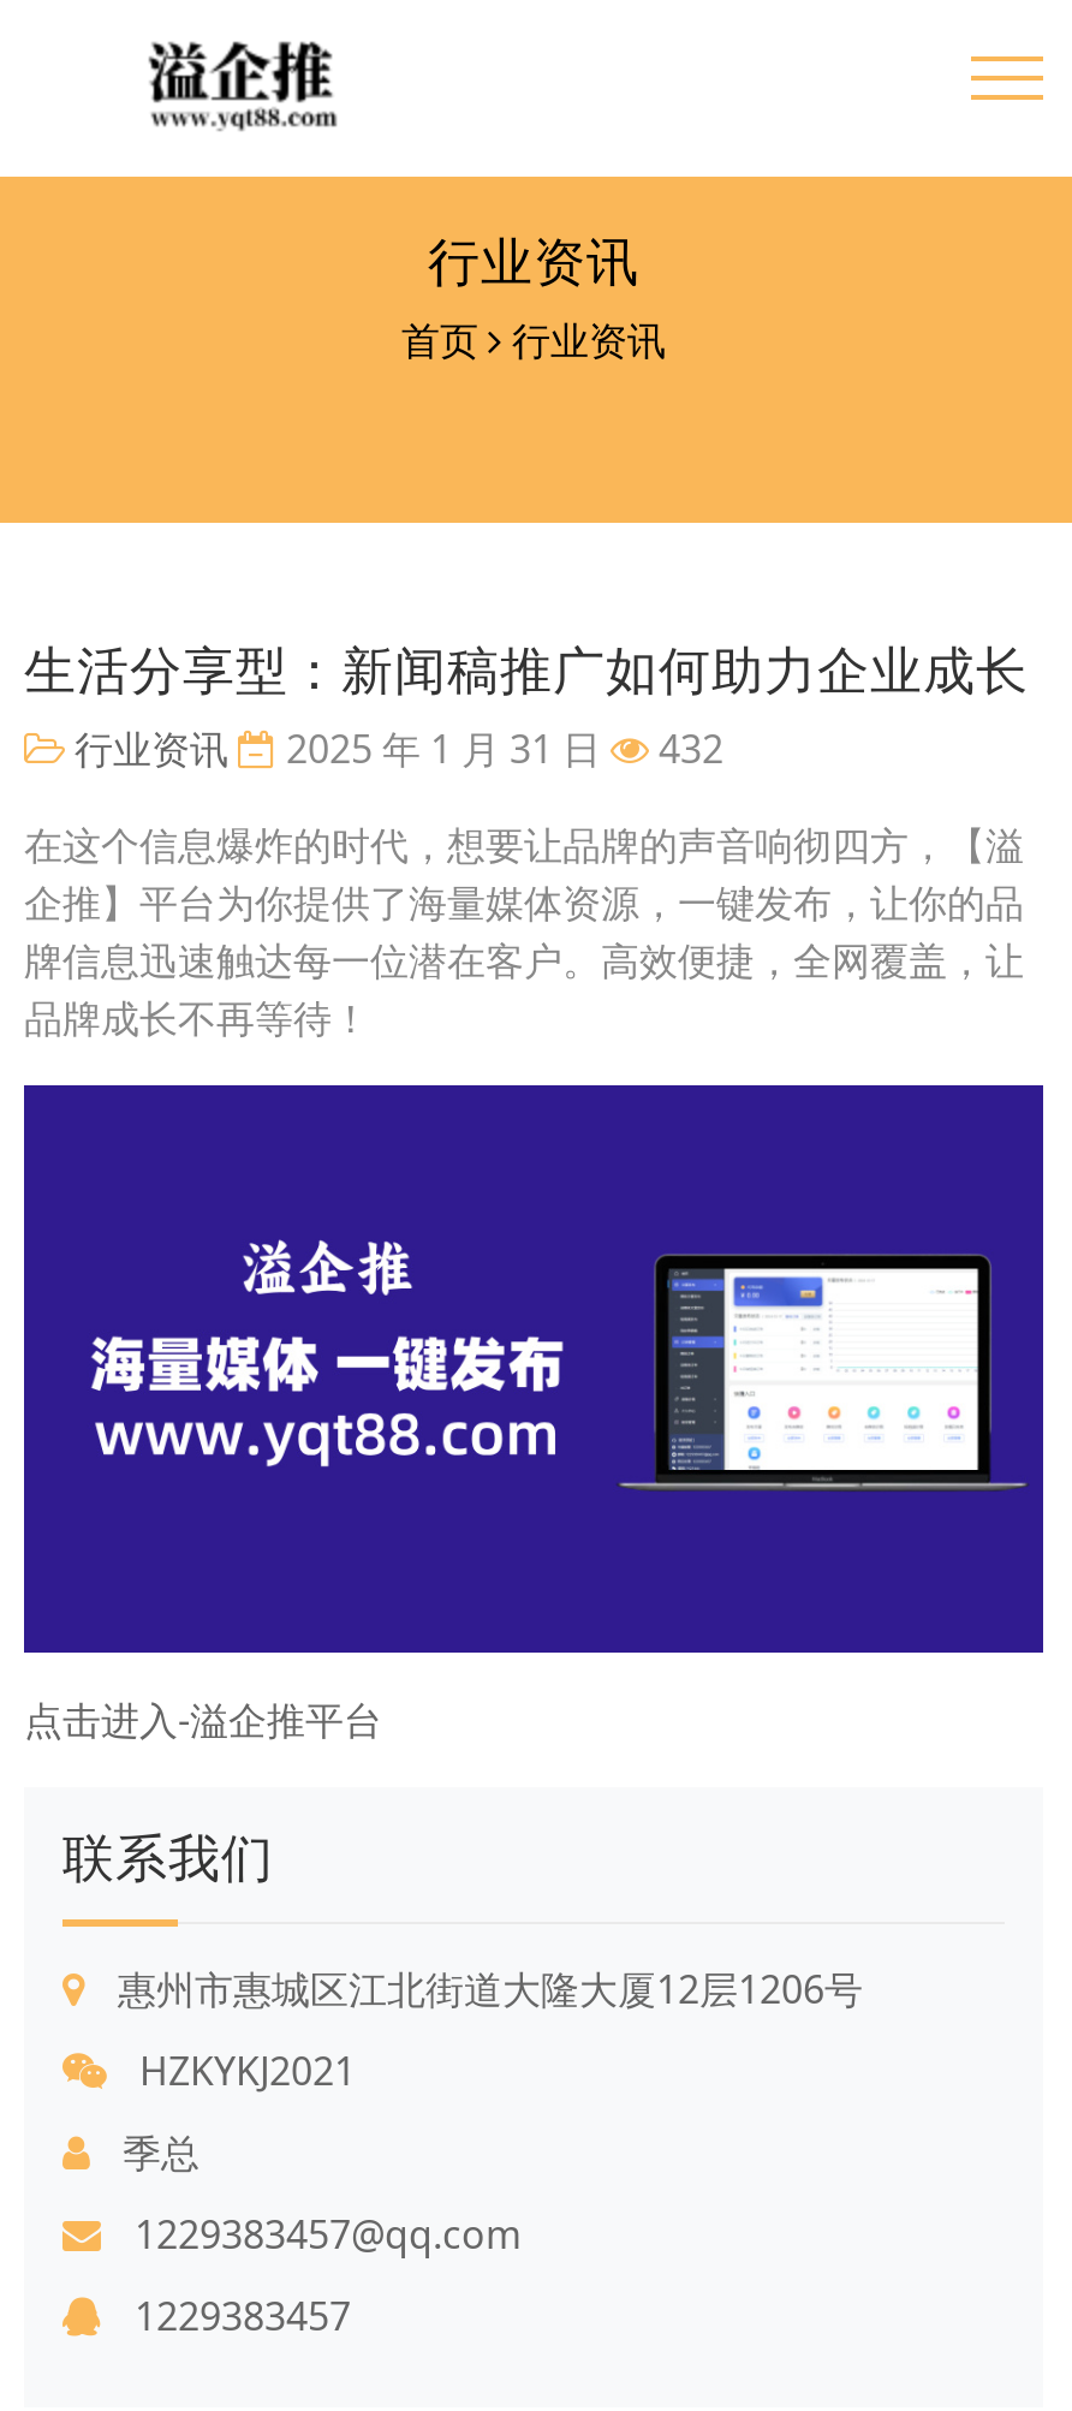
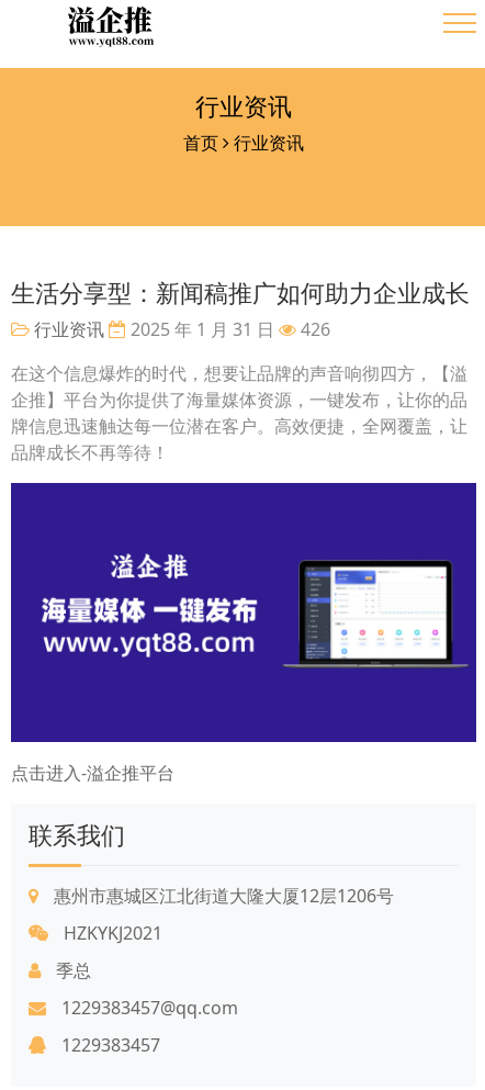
[75,722,723,775] 行业资讯 2025 年 1 月 31 日 432 -> [34,317,330,341] 行业资讯 2025 年 1 月 31 日 426

